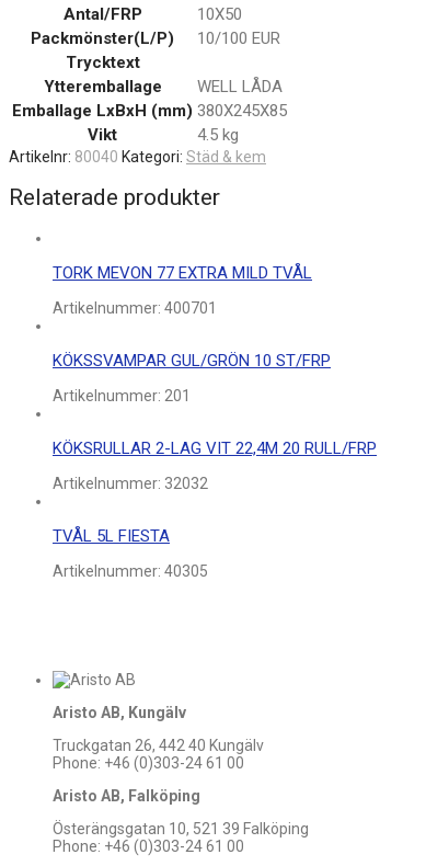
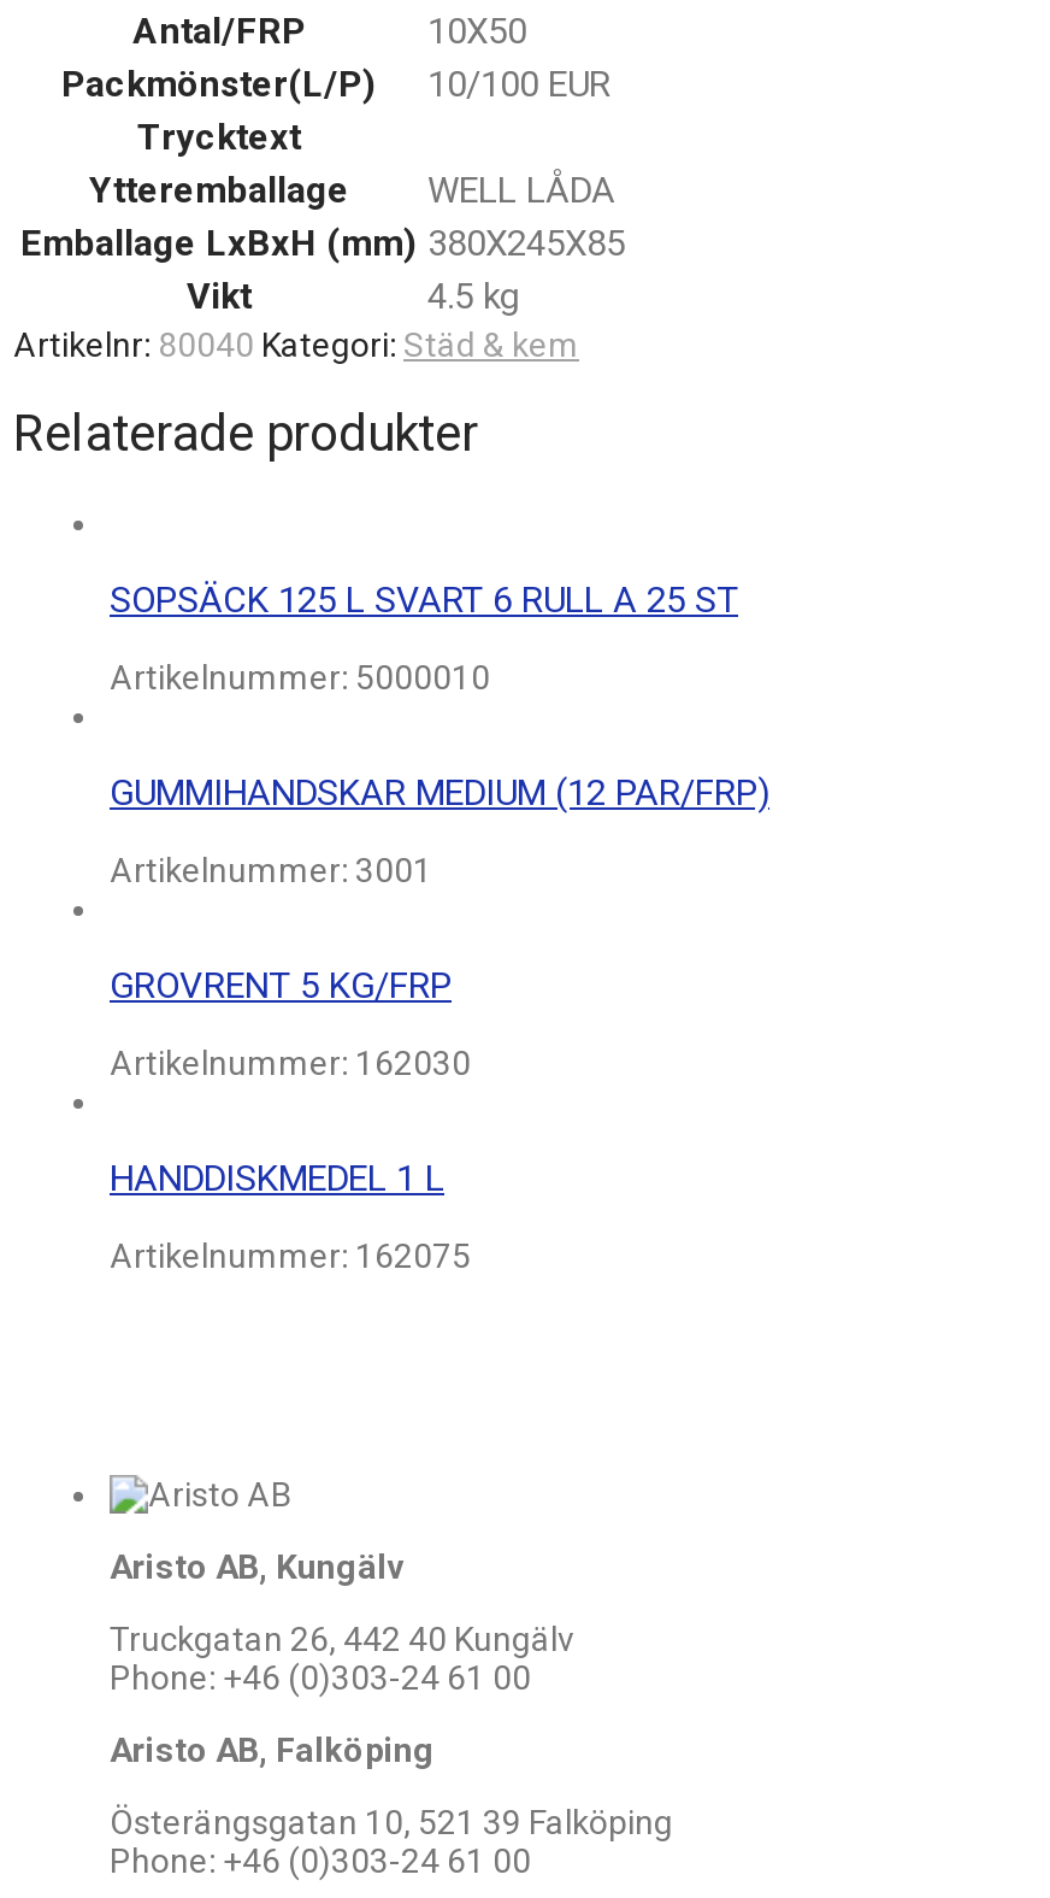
[53,263,312,283] TORK MEVON 77 EXTRA MILD TVÅL -> [110,579,738,623] SOPSÄCK 125 L SVART 6 RULL A 25 ST
[53,300,217,317] Artikelnummer: 400701 -> [110,659,490,697] Artikelnummer: 5000010
[53,351,331,371] KÖKSSVAMPAR GUL/GRÖN 10 ST/FRP -> [110,772,769,815] GUMMIHANDSKAR MEDIUM (12 PAR/FRP)
[53,387,191,405] Artikelnummer: 201 -> [110,852,432,890] Artikelnummer: 3001
[53,439,377,459] KÖKSRULLAR 2-LAG VIT 22,4M 20 RULL/FRP -> [110,965,452,1008] GROVRENT 5 KG/FRP
[53,475,208,493] Artikelnummer: 32032 -> [110,1044,471,1083] Artikelnummer: 162030
[53,527,170,546] TVÅL 5L FIESTA -> [110,1158,444,1201] HANDDISKMEDEL 1 L
[53,563,208,580] Artikelnummer: 40305 -> [110,1237,471,1276] Artikelnummer: 162075

